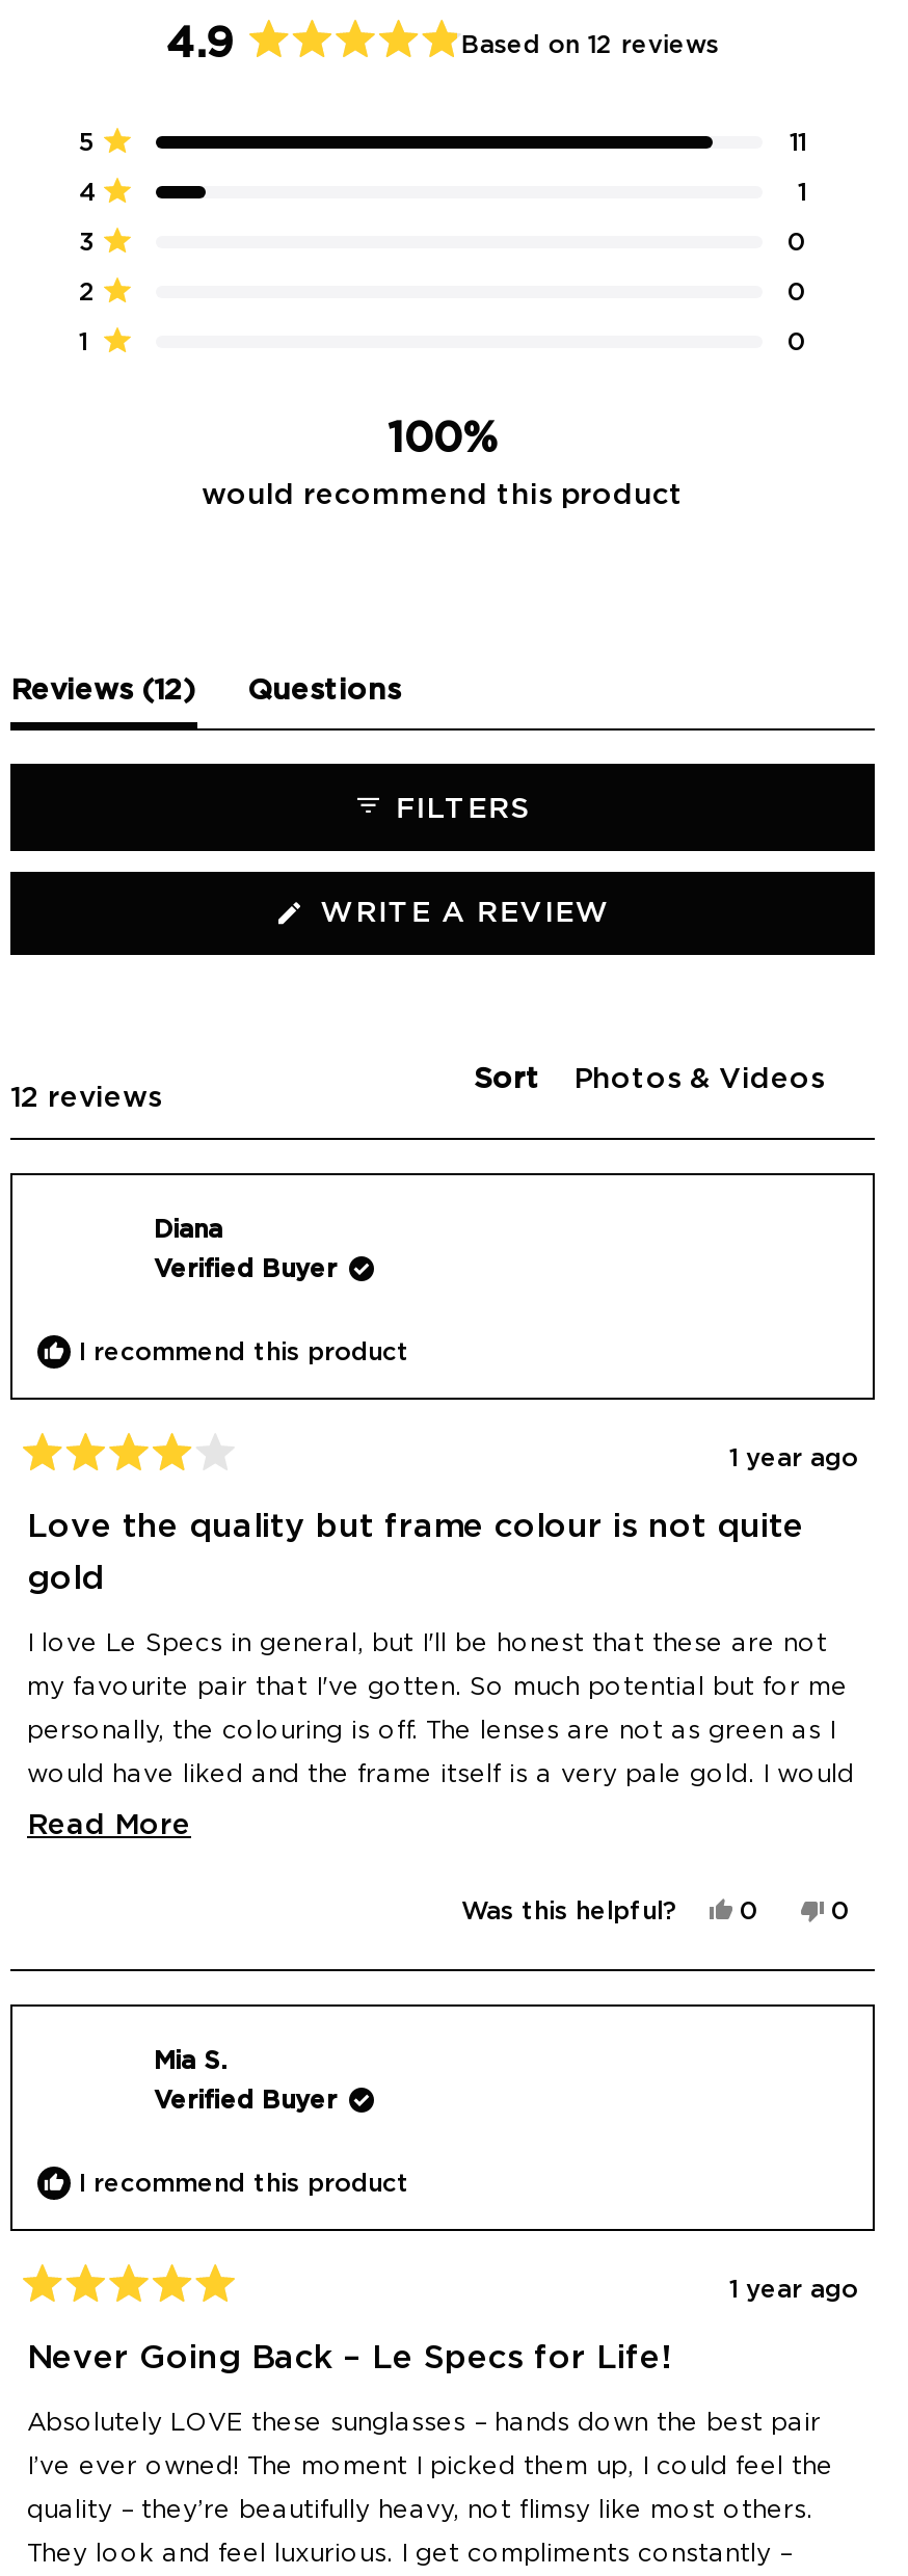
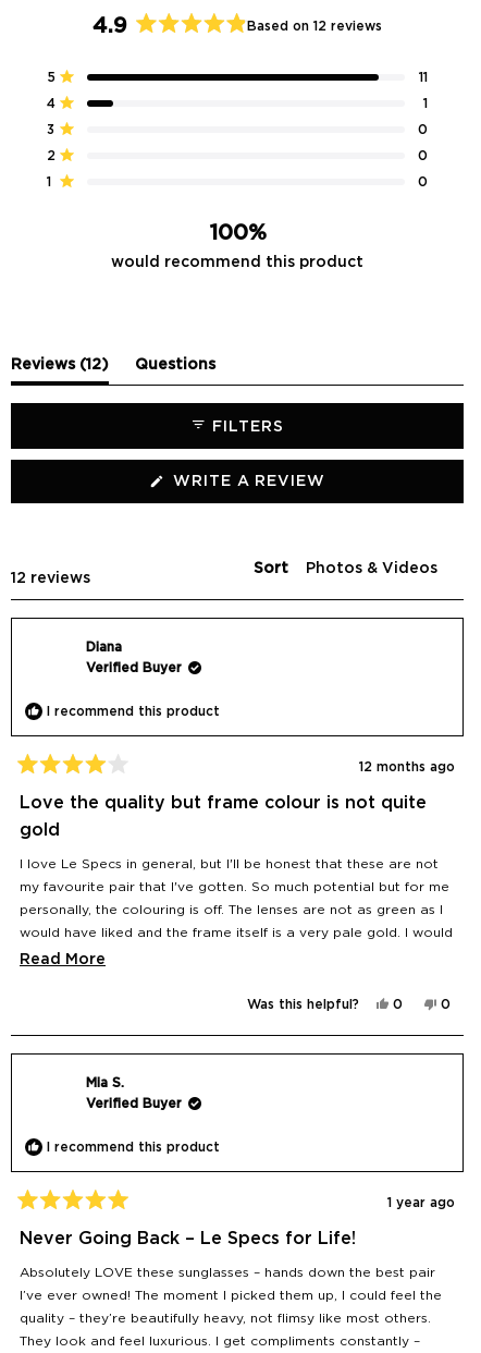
[729,1445,858,1470] 1 year ago -> [359,760,455,773] 12 months ago

